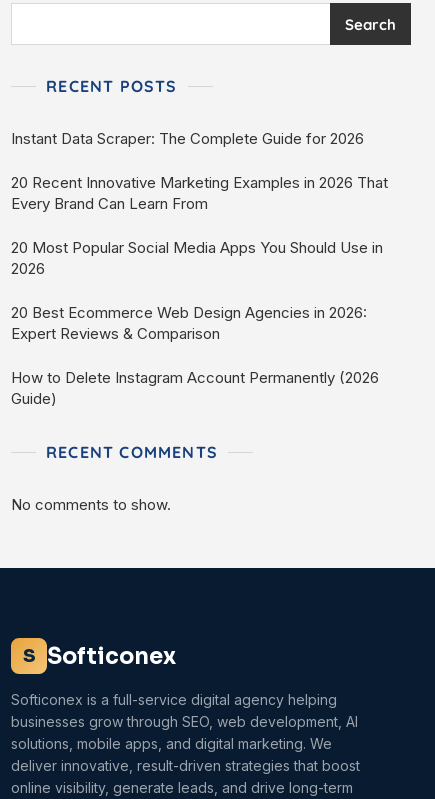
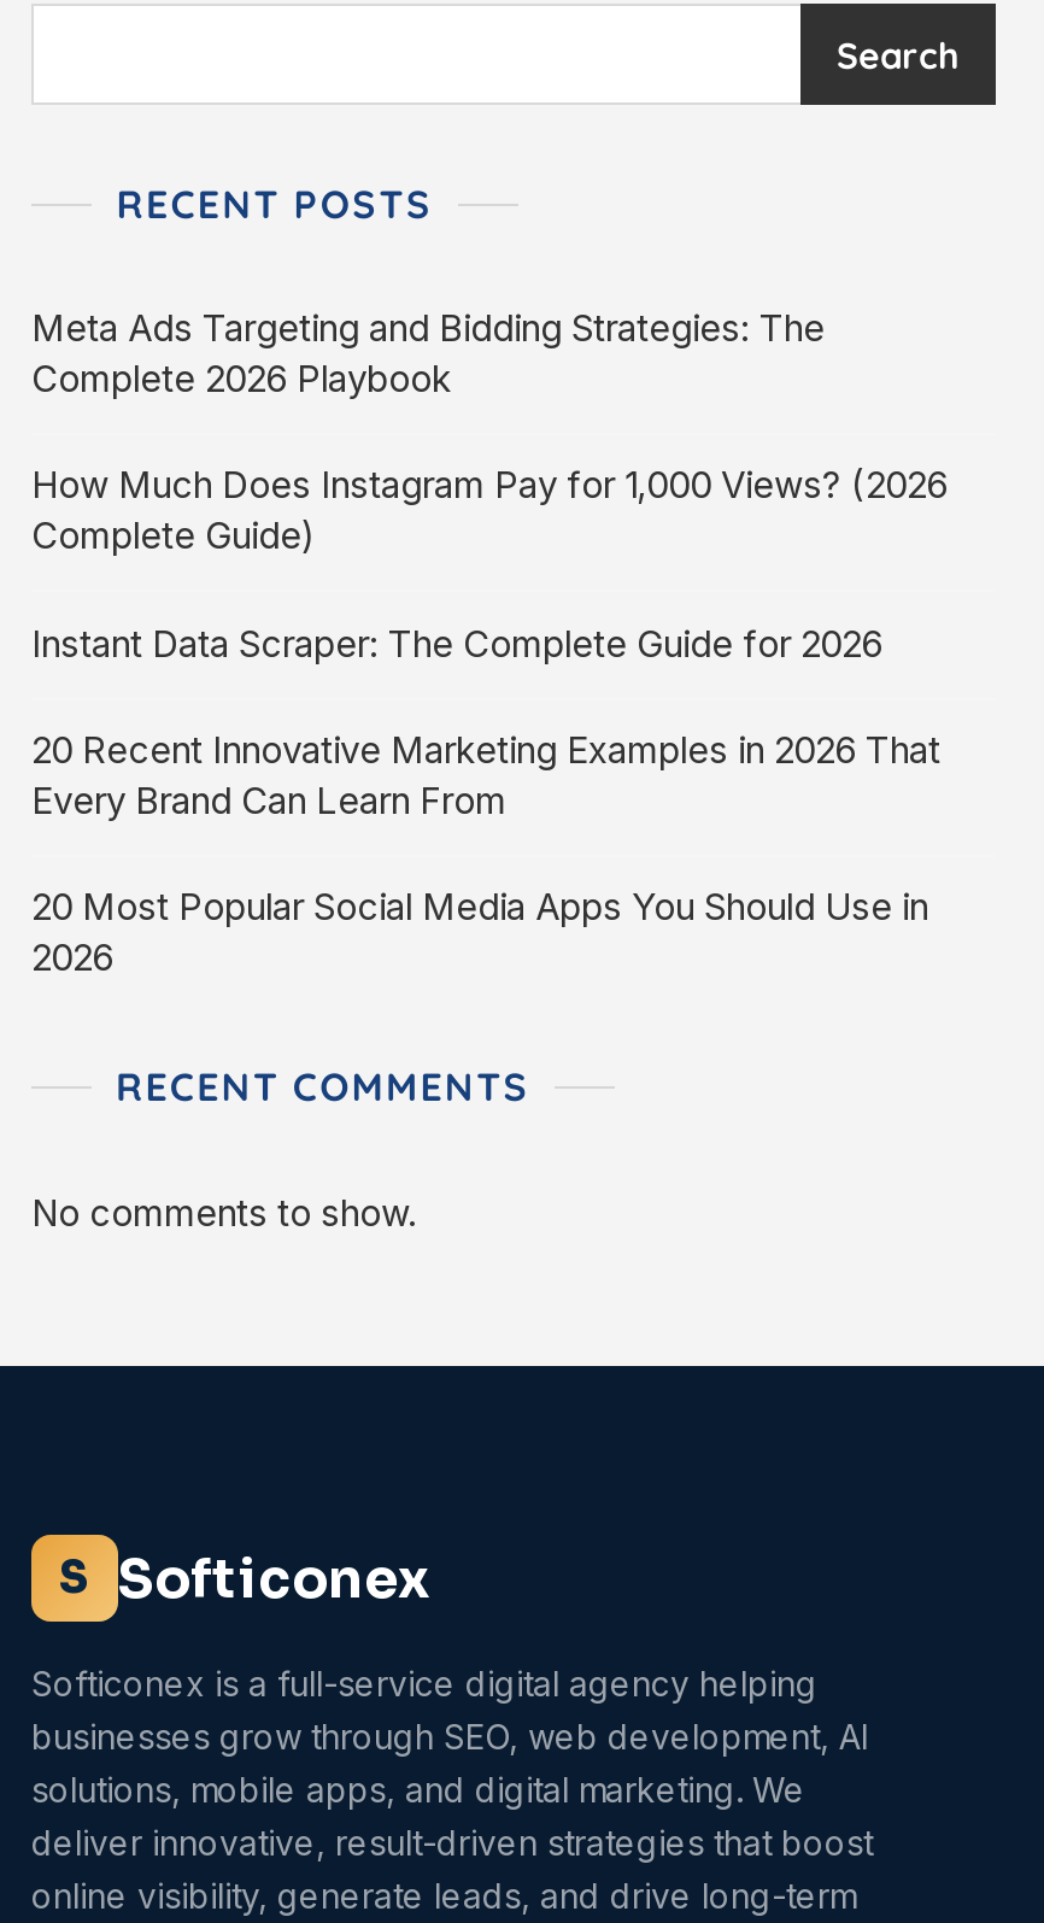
none -> [31,305,948,558] Meta Ads Targeting and Bidding Strategies: The | Complete 2026 Playbook | How Much Does Instagram Pay for 1,000 Views? (2026 | Complete Guide)
moved [11,129,388,278] -> [31,621,940,980]: Instant Data Scraper: The Complete Guide for 2026 | 20 Recent Innovative Marketing Examples in 2026 That | Every Brand Can Learn From | 20 Most Popular Social Media Apps You Should Use in | 2026
[11,303,379,408] 20 Best Ecommerce Web Design Agencies in 2026: | Expert Reviews & Comparison | How to Delete Instagram Account Permanently (2026 | Guide) -> none

